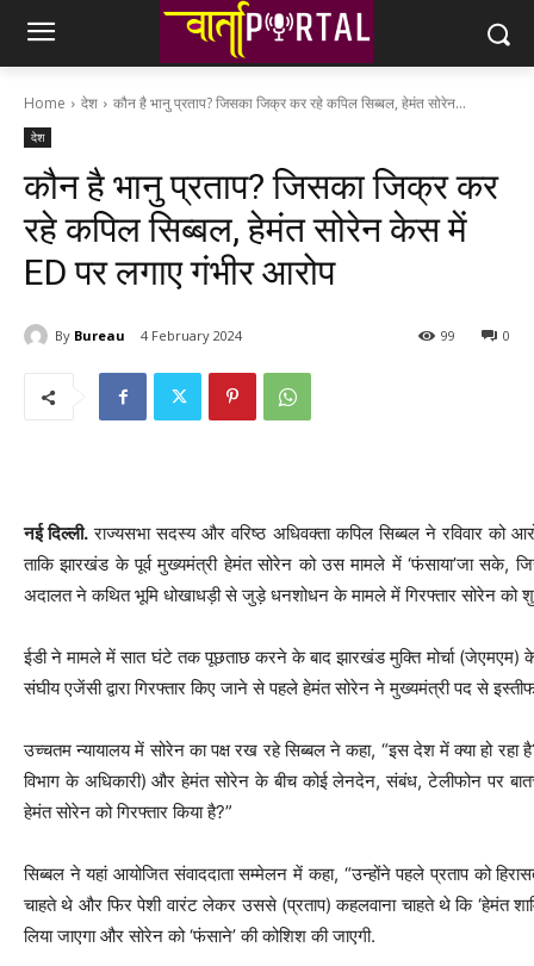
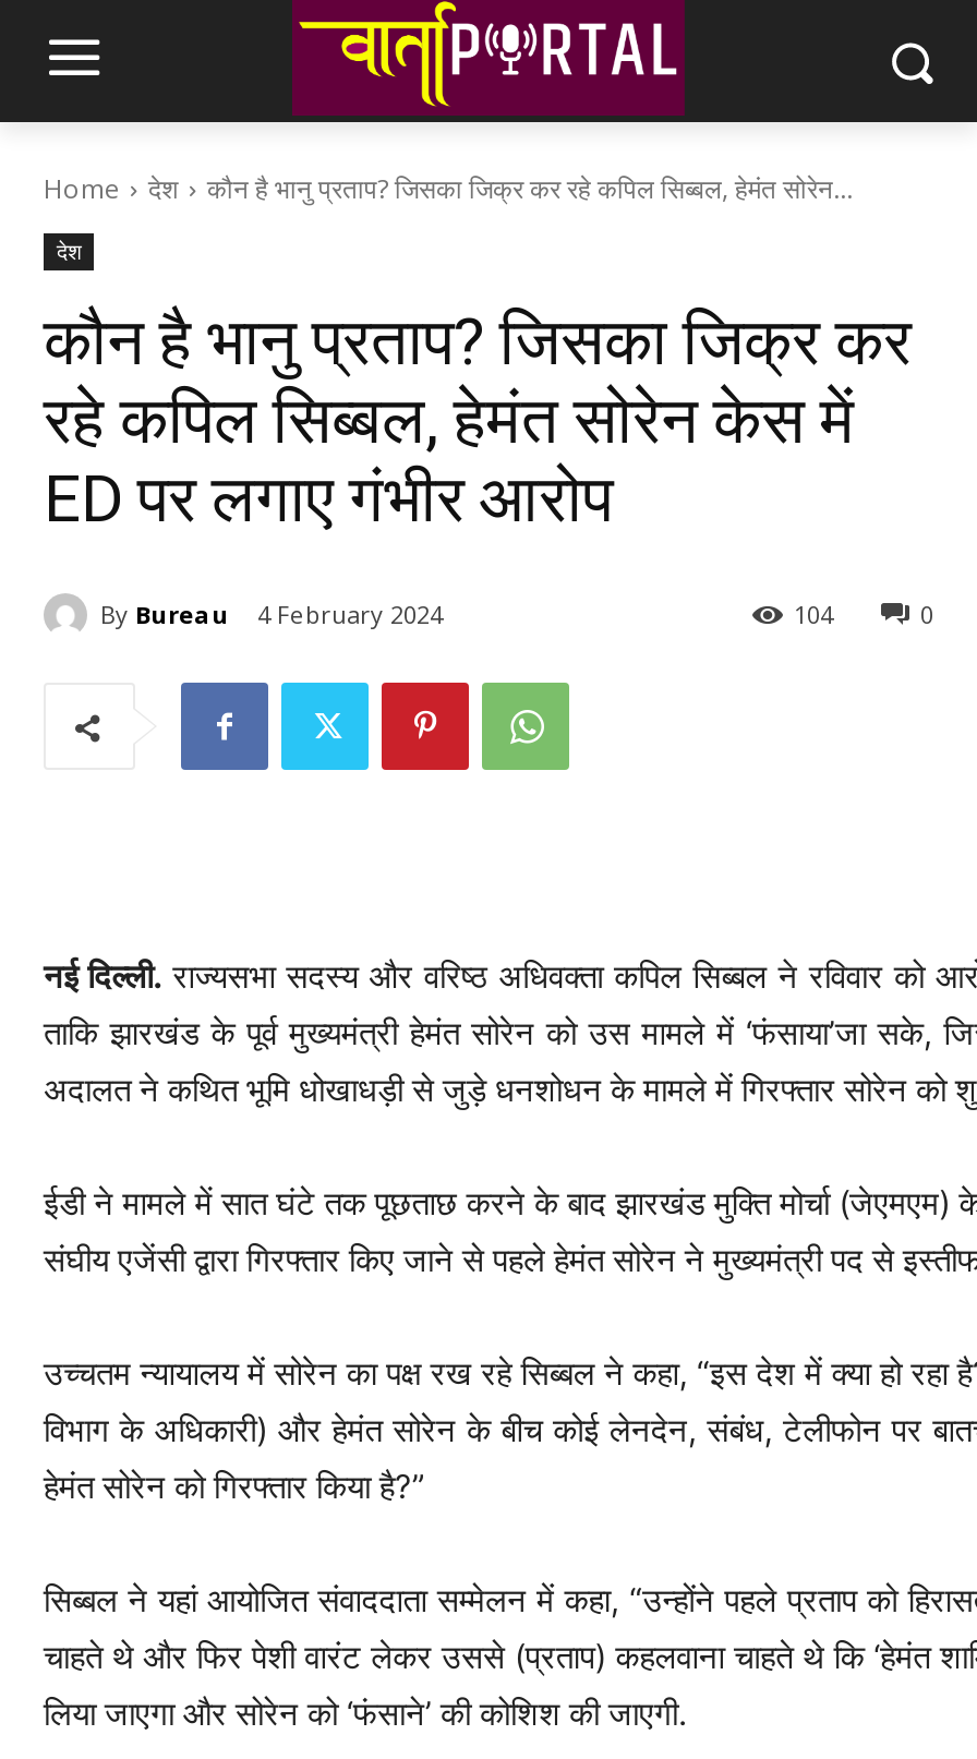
[441,326,455,344] 99 -> [794,598,833,631] 104

